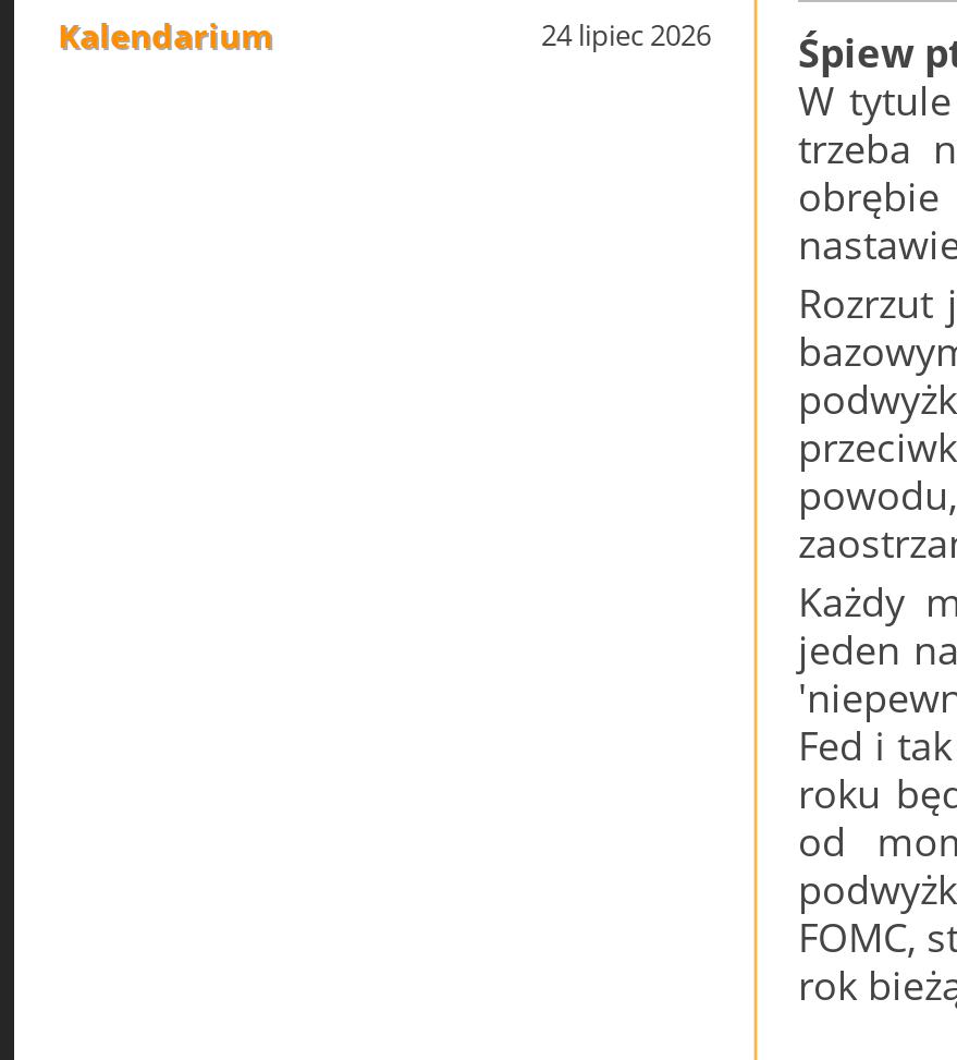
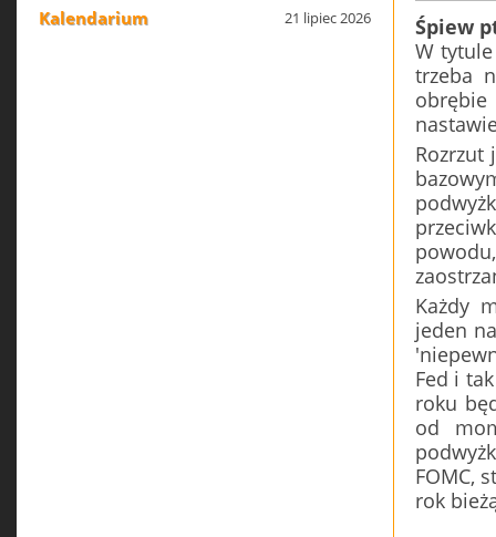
[541,15,711,54] 24 lipiec 2026 -> [285,8,371,28] 21 lipiec 2026

